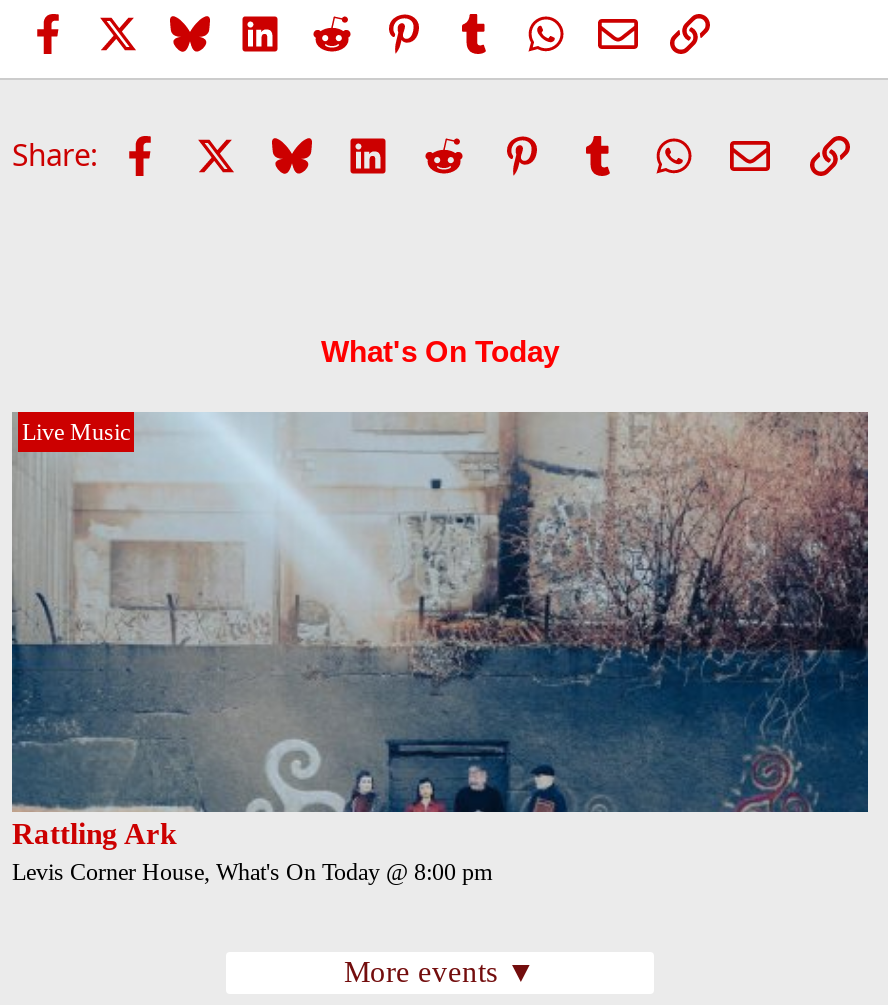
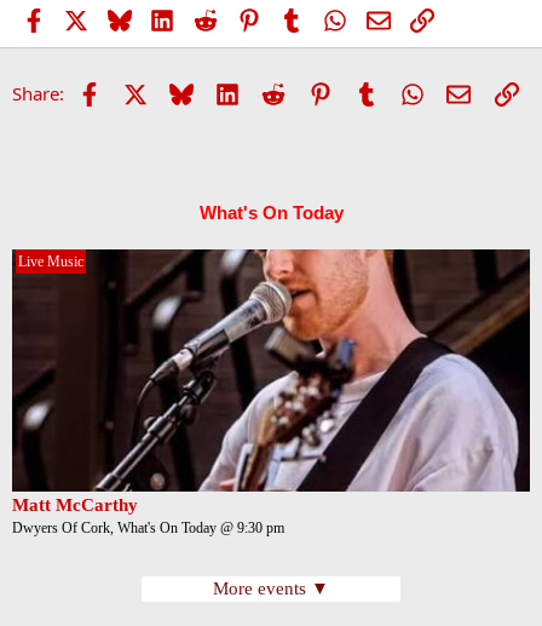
[10,412,868,887] [image] | Rattling Ark | Levis Corner House, What's On Today @ 8:00 pm -> [11,248,530,537] [image] | Matt McCarthy | Dwyers Of Cork, What's On Today @ 9:30 pm

